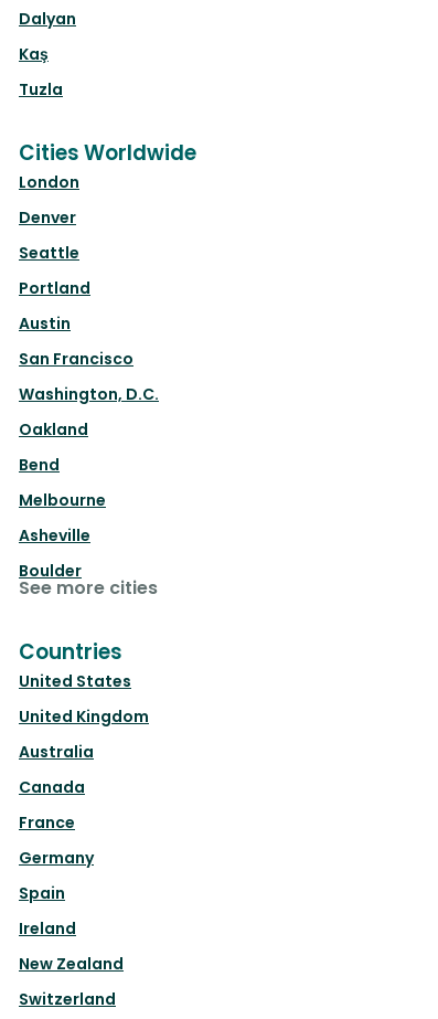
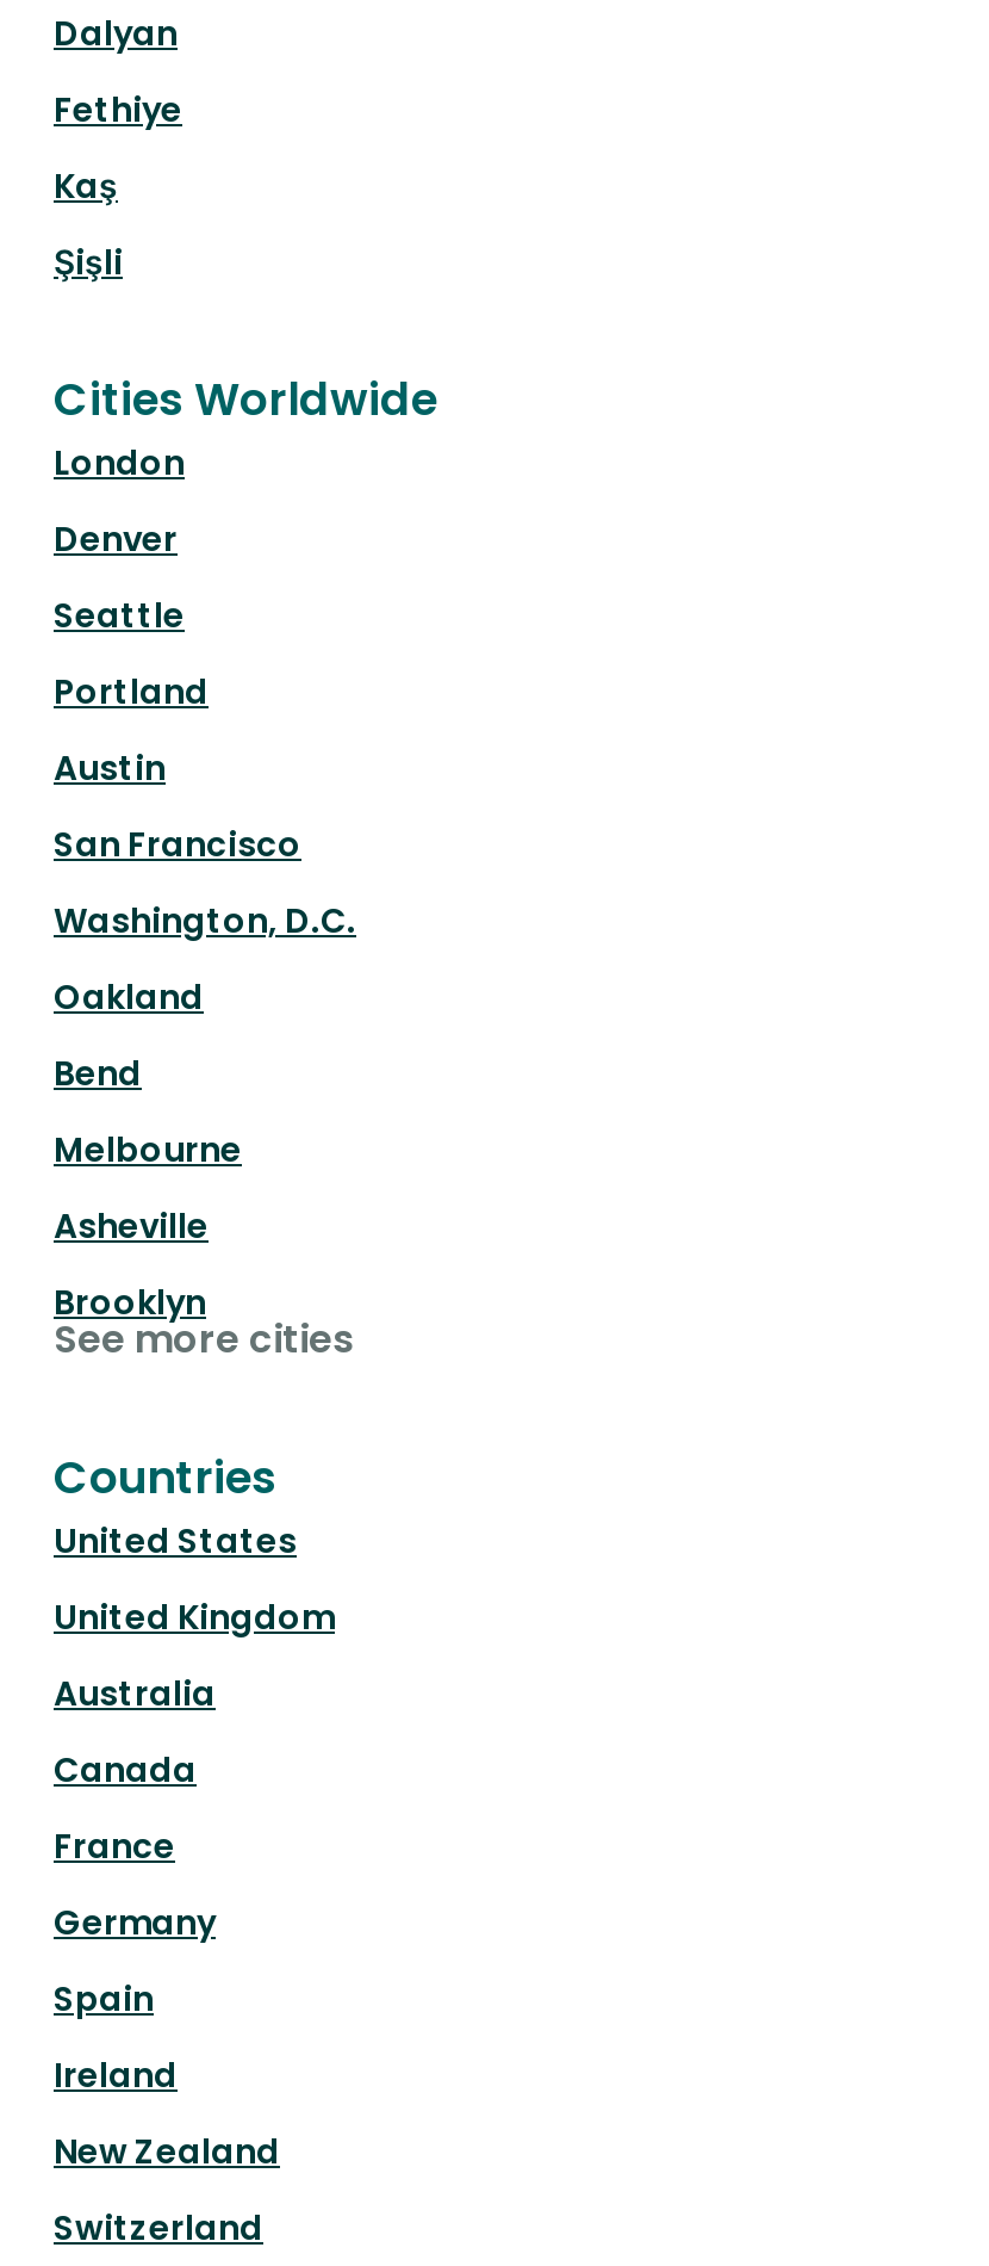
none -> [54,87,182,135] Fethiye
[19,78,63,100] Tuzla -> [54,240,123,287] Şişli
[19,560,82,582] Boulder -> [54,1280,206,1327] Brooklyn

